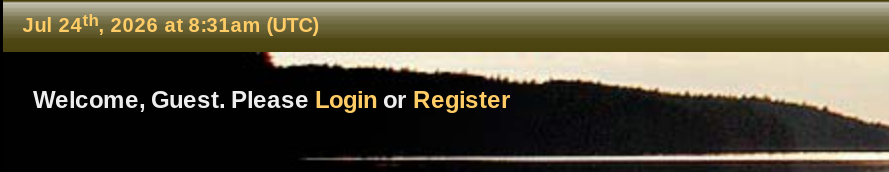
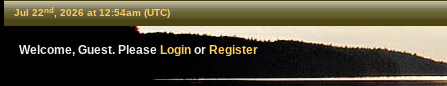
[22,9,318,36] Jul 24th, 2026 at 8:31am (UTC) -> [14,5,170,18] Jul 22nd, 2026 at 12:54am (UTC)

